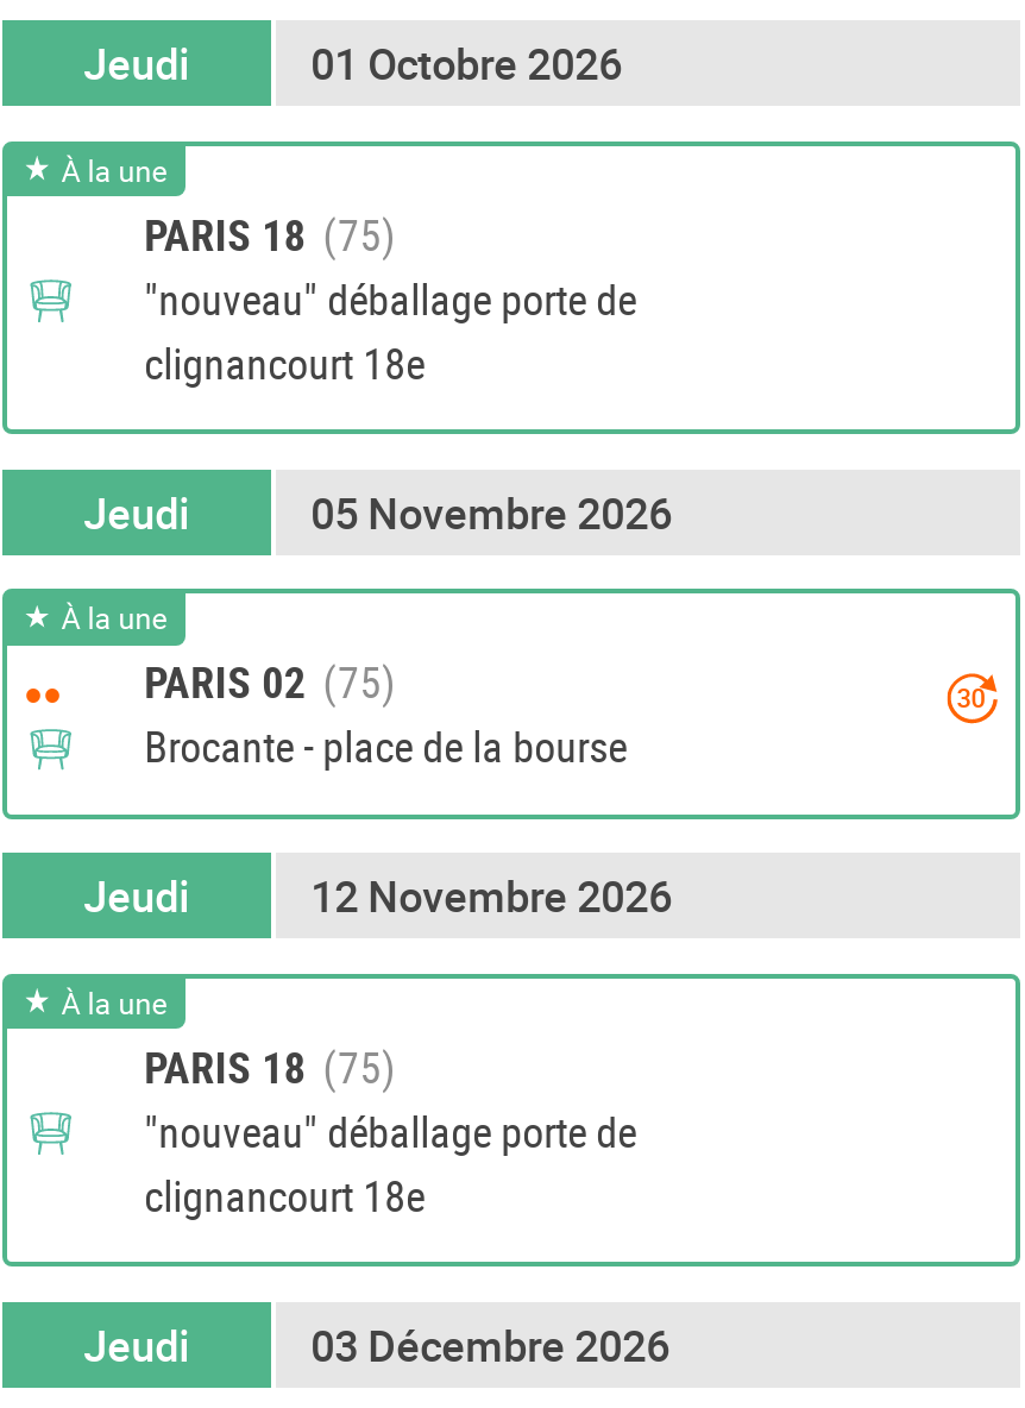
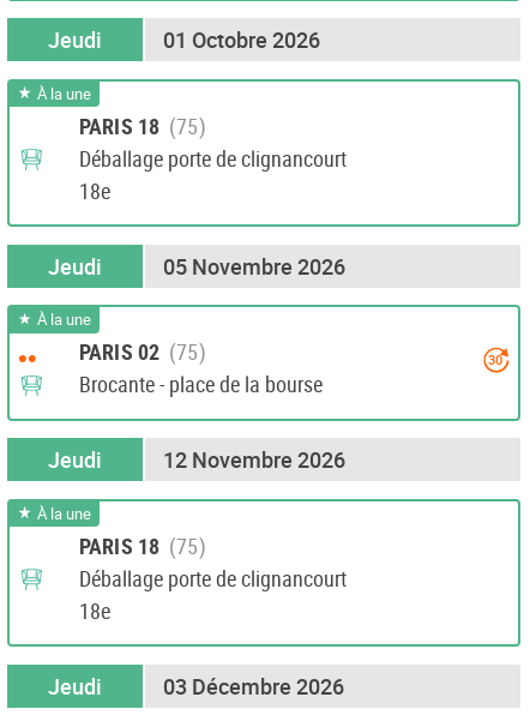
[144,270,636,391] "nouveau" déballage porte de | clignancourt 18e -> [79,144,346,205] Déballage porte de clignancourt | 18e
[144,1102,636,1224] "nouveau" déballage porte de | clignancourt 18e -> [79,564,346,625] Déballage porte de clignancourt | 18e

